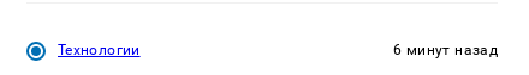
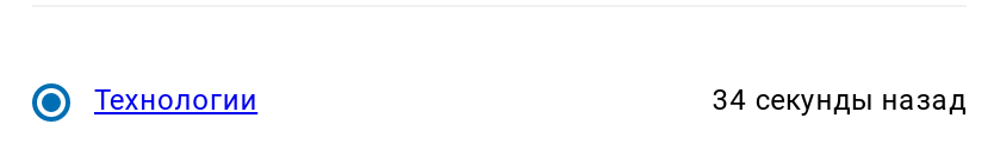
[394,42,498,58] 6 минут назад -> [712,83,967,117] 34 секунды назад

